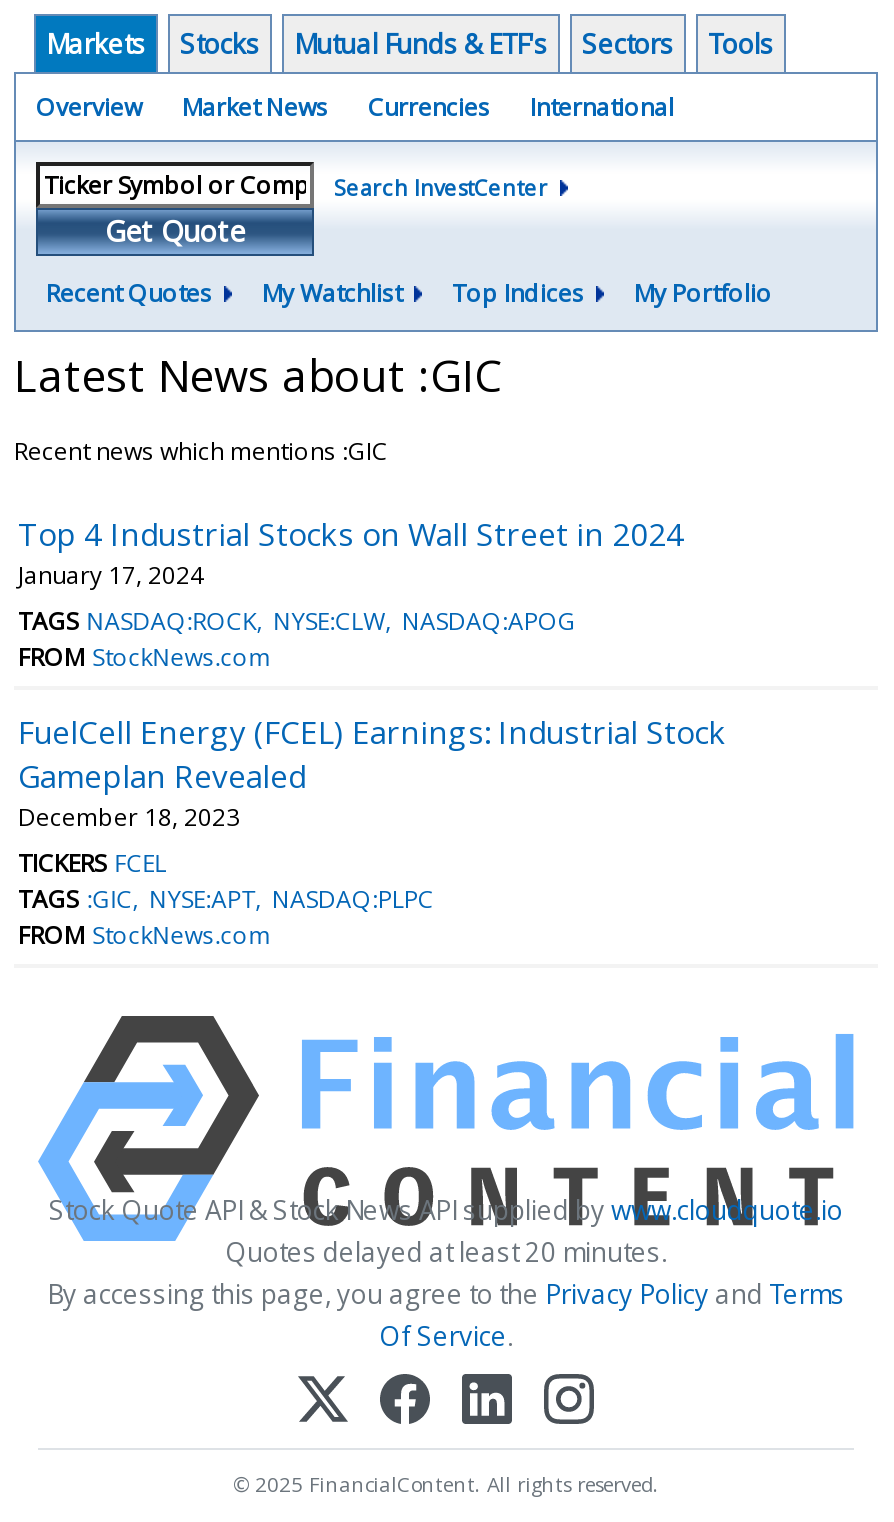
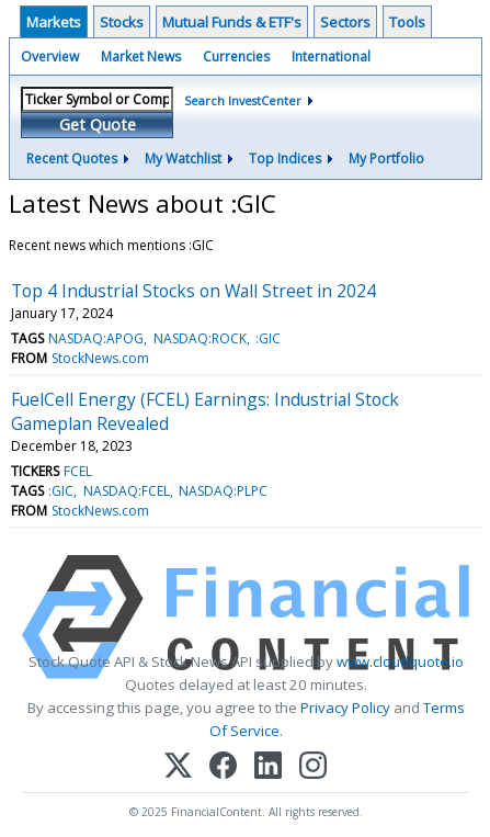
[18,604,576,638] TAGS NASDAQ:ROCK NYSE:CLW NASDAQ:APOG -> [11,329,281,348] TAGS NASDAQ:APOG NASDAQ:ROCK :GIC
[18,882,434,916] TAGS :GIC NYSE:APT NASDAQ:PLPC -> [11,481,267,500] TAGS :GIC NASDAQ:FCEL NASDAQ:PLPC

